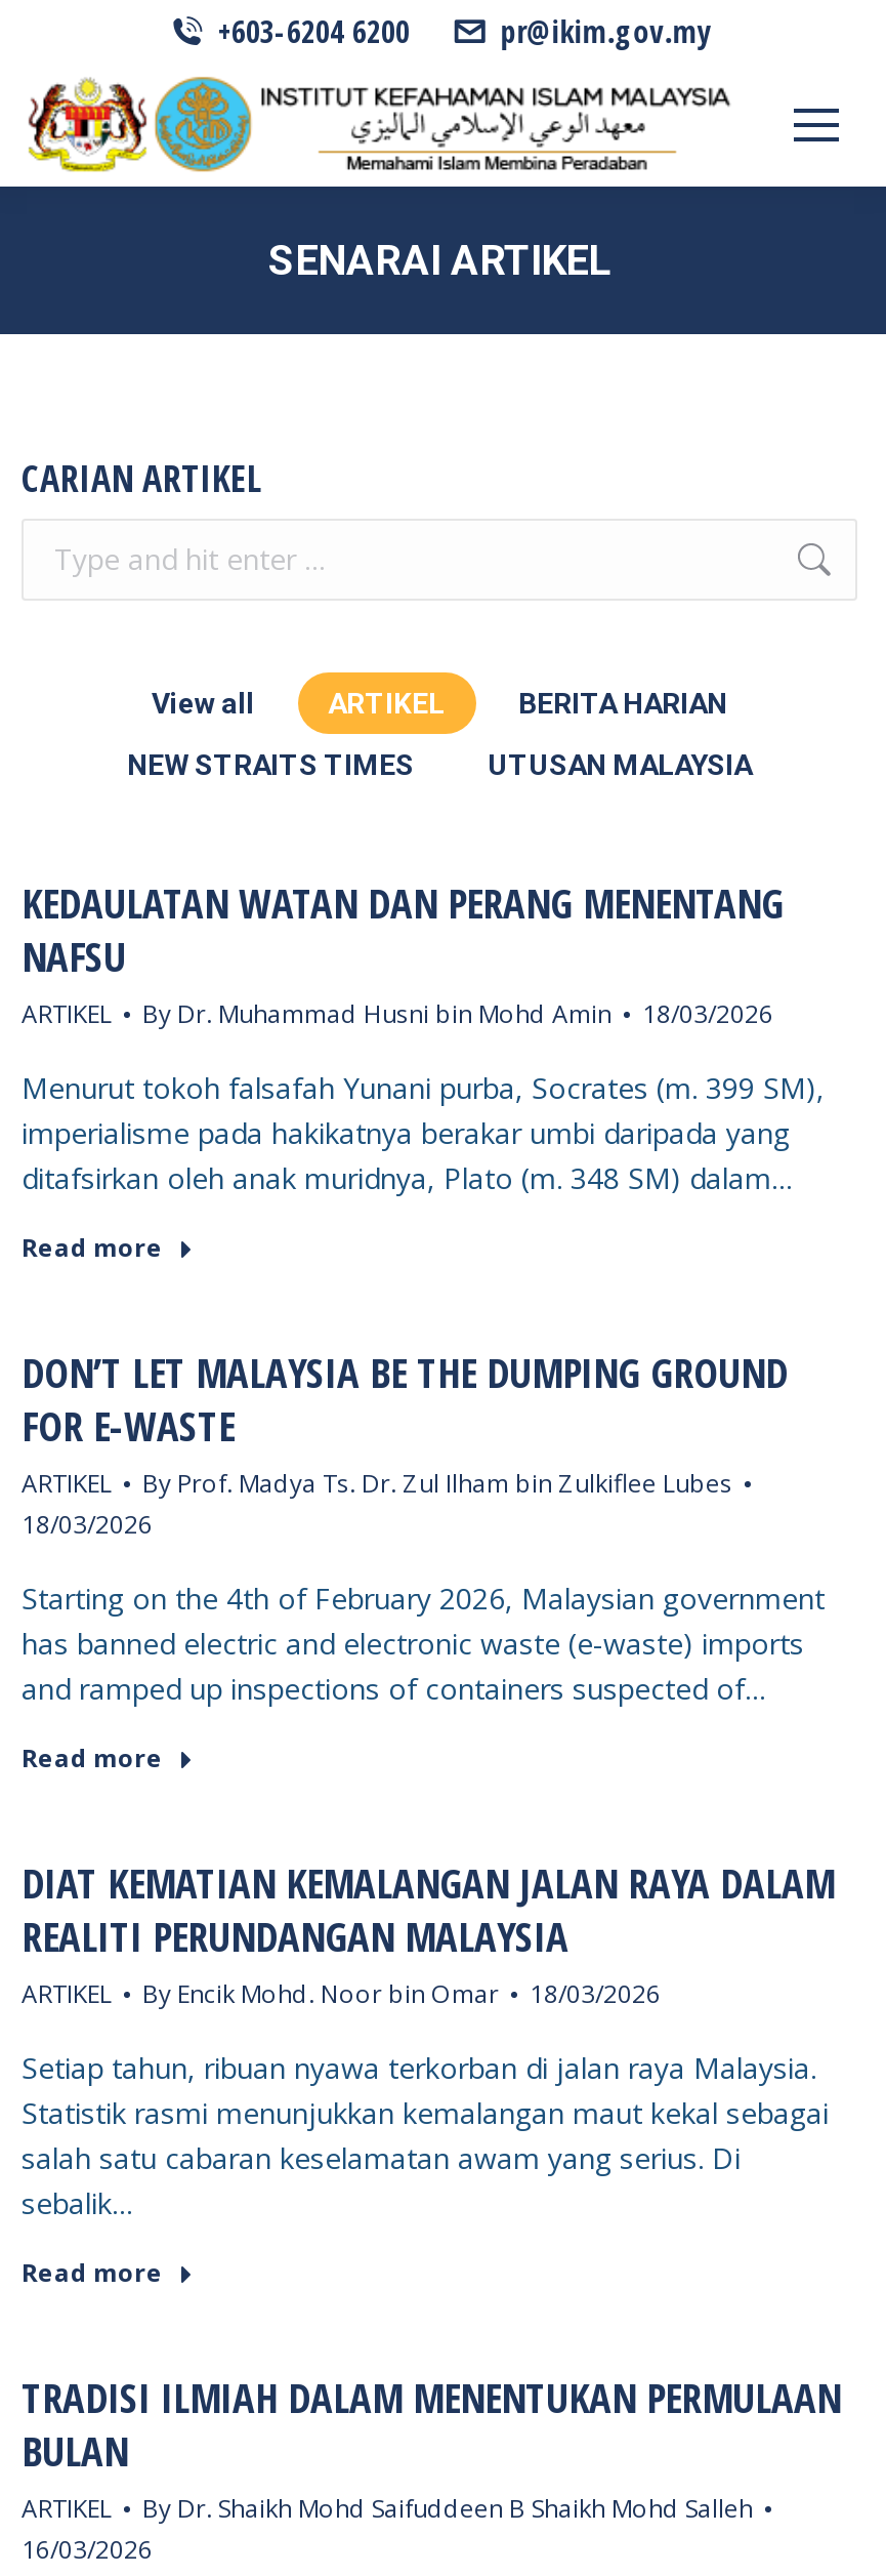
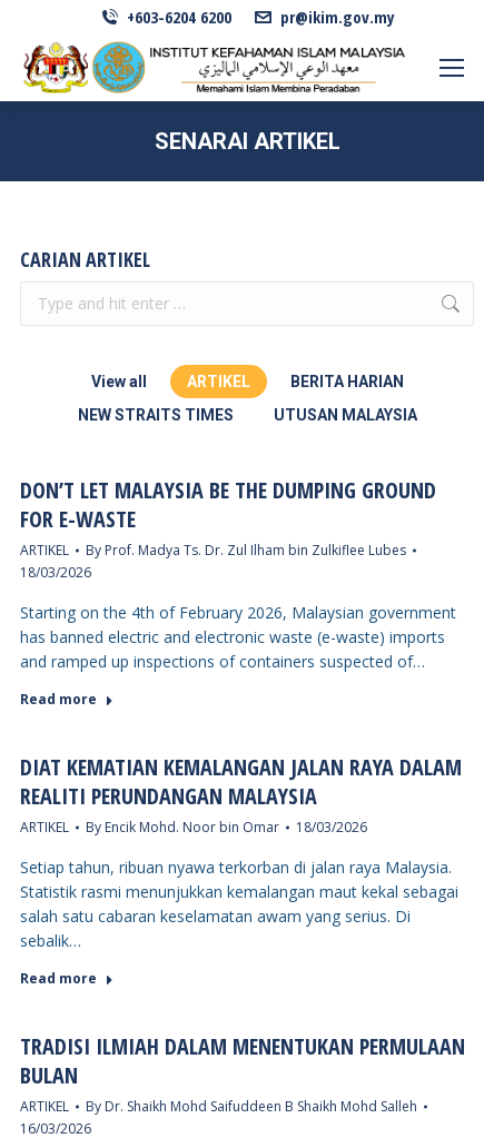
[22,875,825,1265] KEDAULATAN WATAN DAN PERANG MENENTANG | NAFSU | ARTIKEL | By Dr. Muhammad Husni bin Mohd Amin | 18/03/2026 | Menurut tokoh falsafah Yunani purba, Socrates (m. 399 SM), | imperialisme pada hakikatnya berakar umbi daripada yang | ditafsirkan oleh anak muridnya, Plato (m. 348 SM) dalam… | Read more -> none

